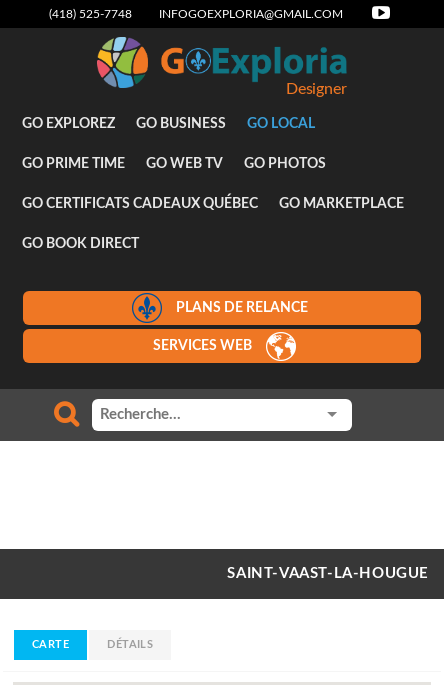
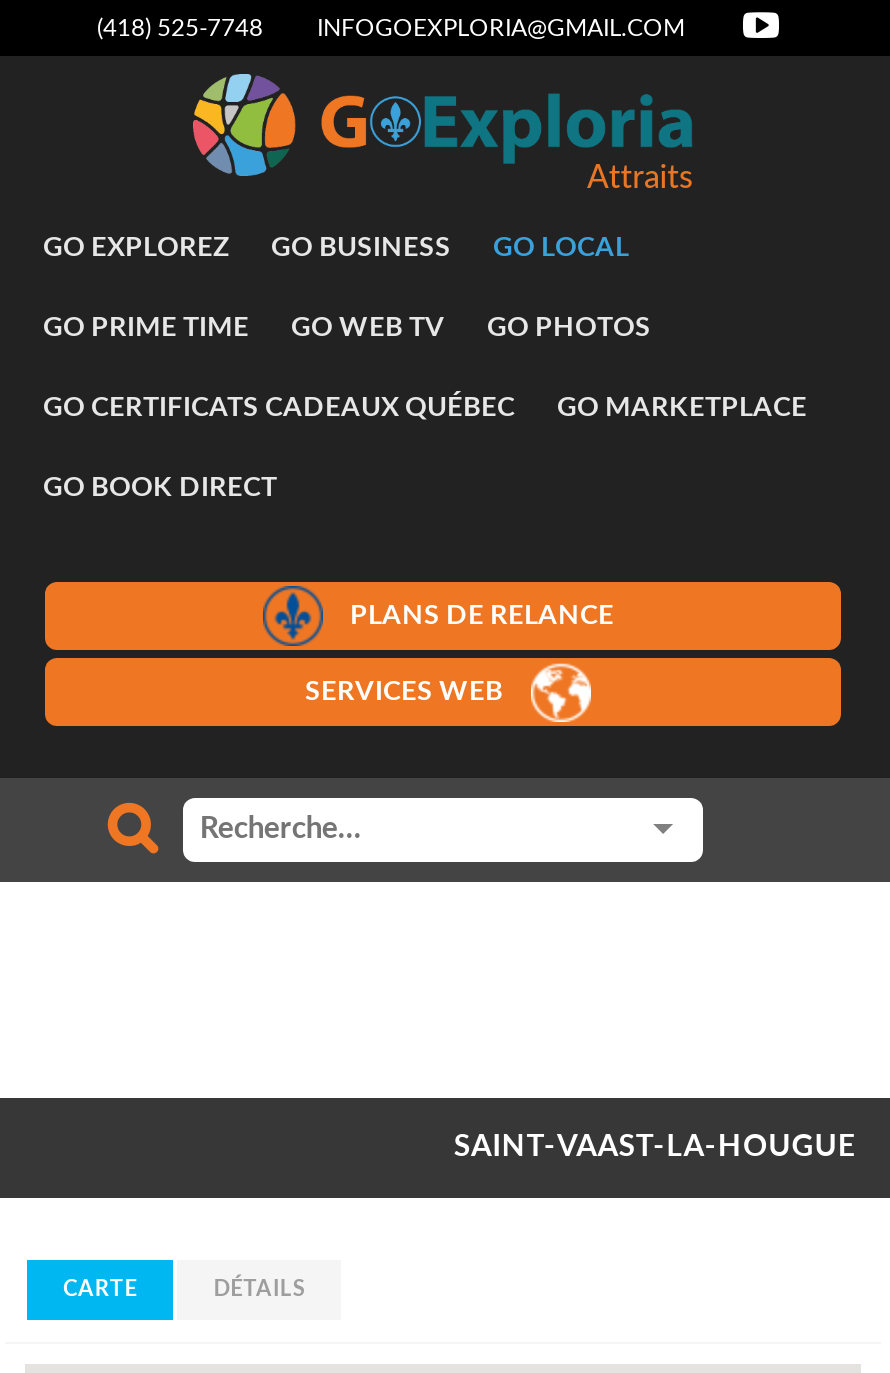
[290,81,347,97] Designer -> [587,162,693,194] Attraits

